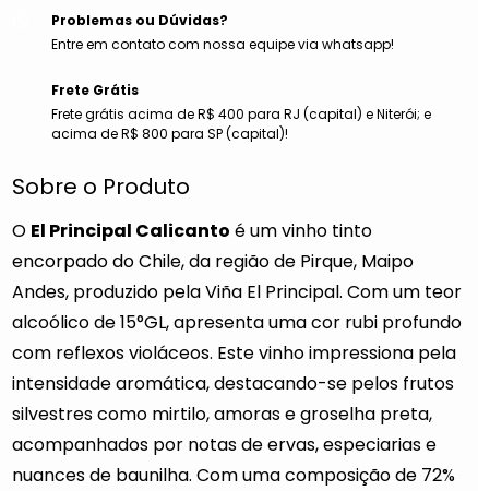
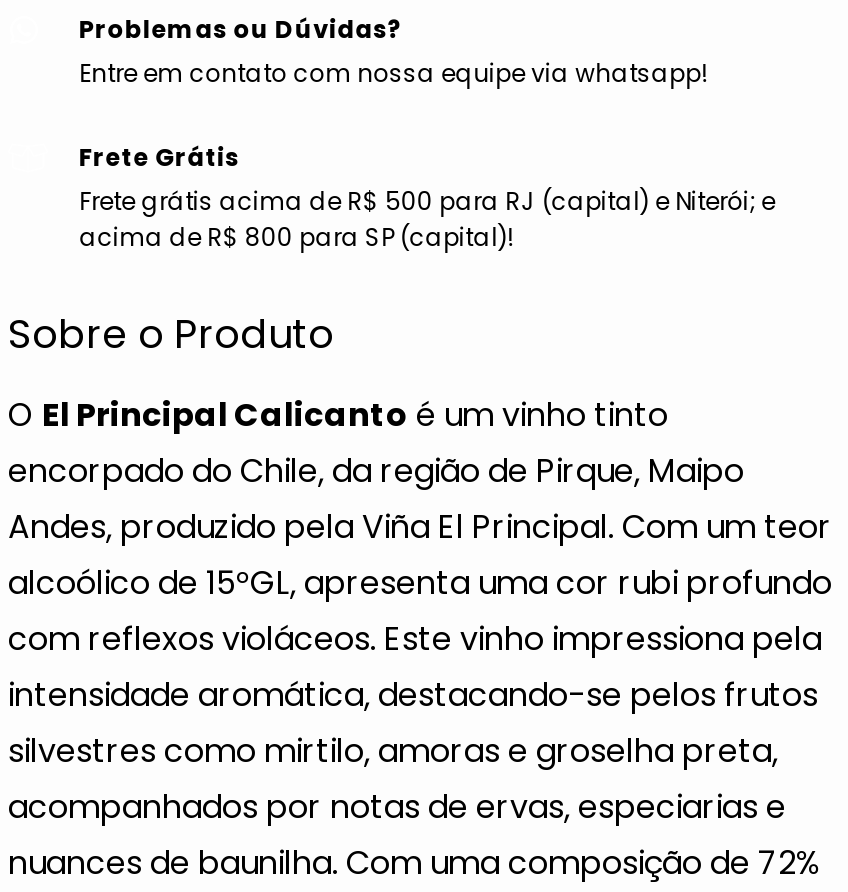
[51,105,431,124] Frete grátis acima de R$ 400 para RJ (capital) e Niterói; e -> [79,184,775,218] Frete grátis acima de R$ 500 para RJ (capital) e Niterói; e

